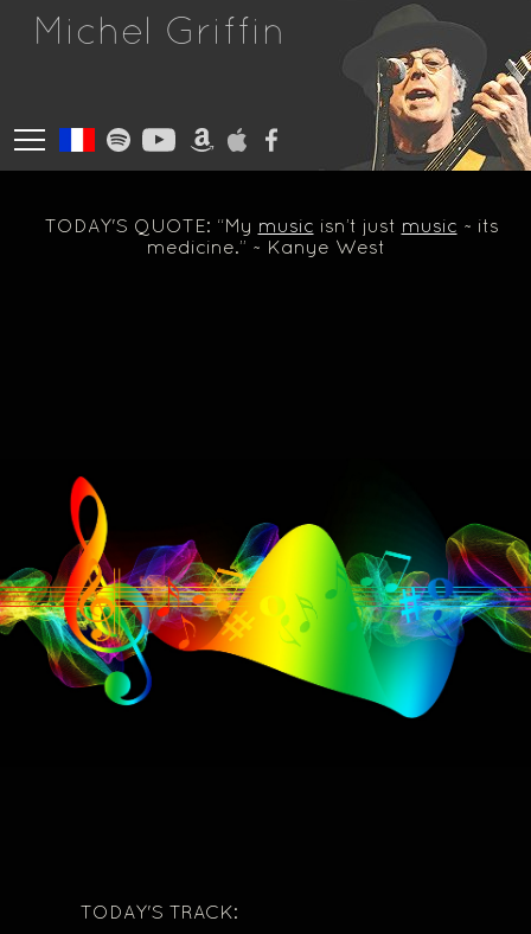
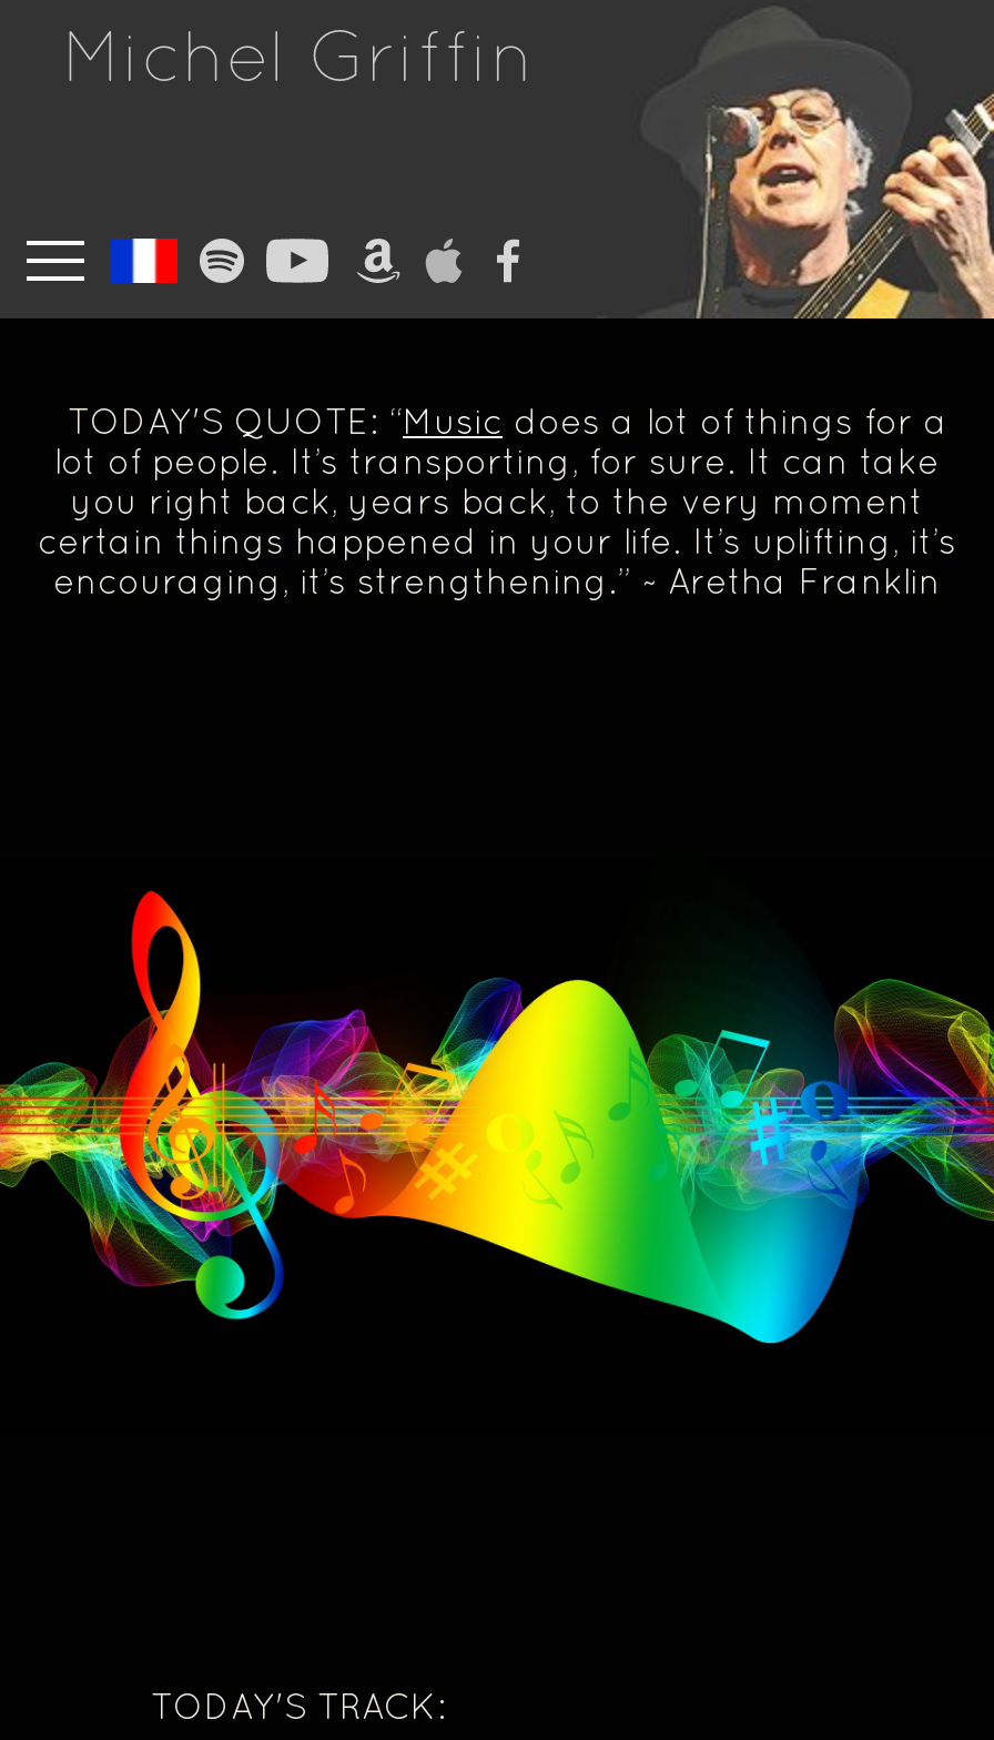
[33,214,498,257] TODAY'S QUOTE: “My music isn’t just music ~ its | medicine.” ~ Kanye West -> [38,400,956,600] TODAY'S QUOTE: “Music does a lot of things for a | lot of people. It’s transporting, for sure. It can take | you right back, years back, to the very moment | certain things happened in your life. It’s uplifting, it’s | encouraging, it’s strengthening.” ~ Aretha Franklin

